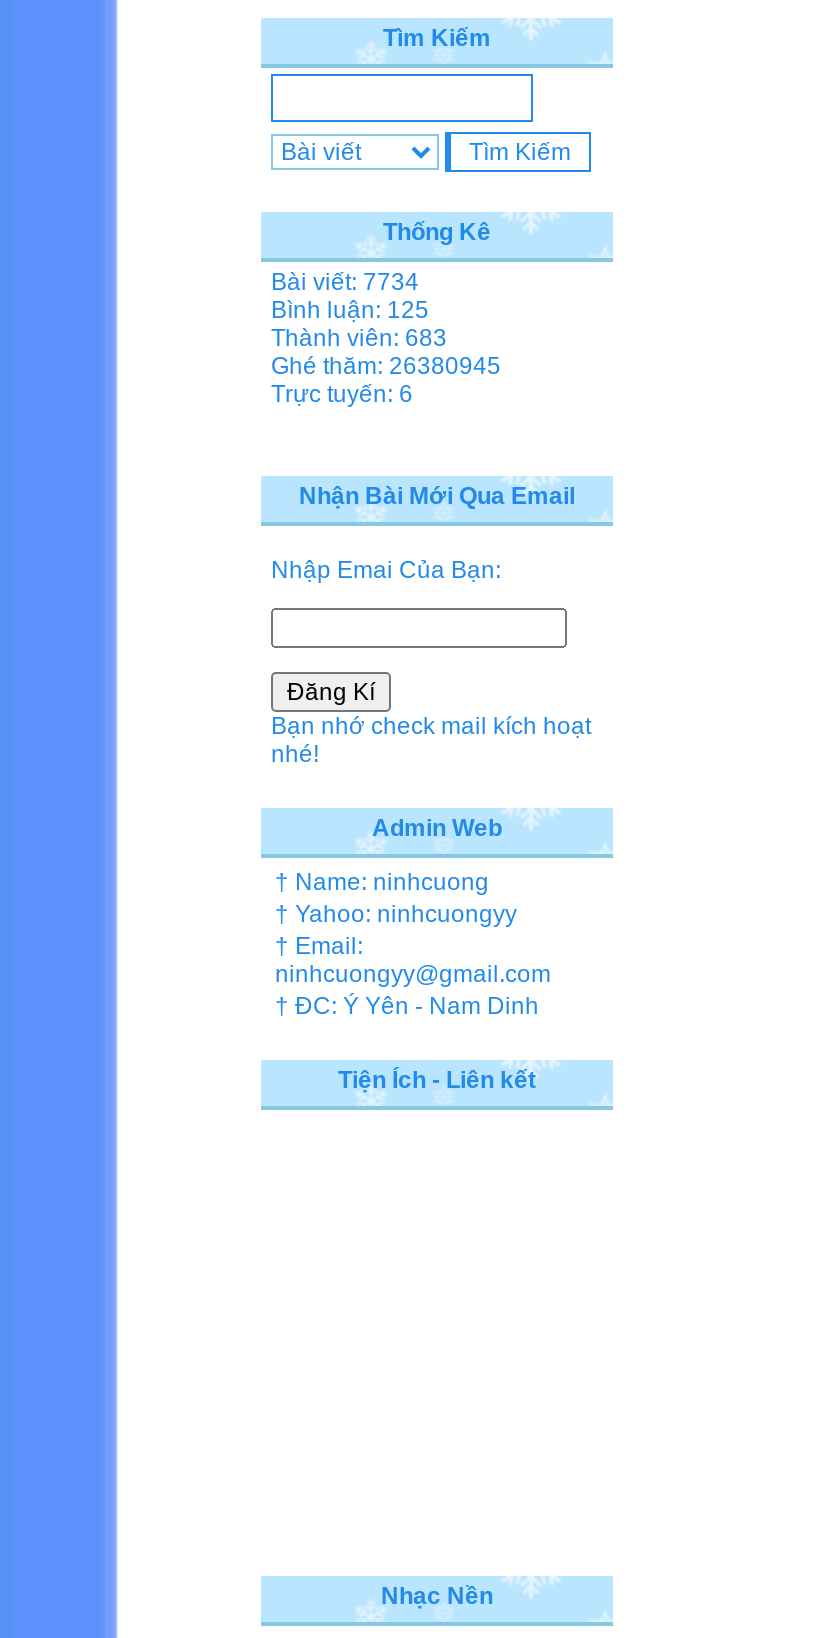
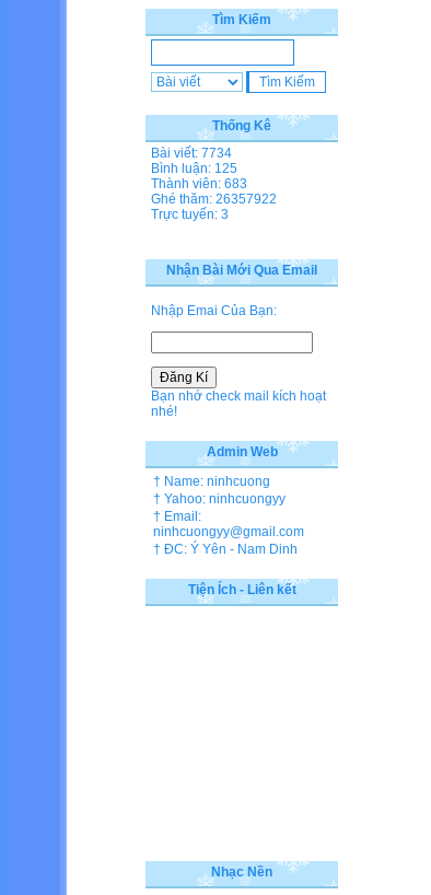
[271,352,501,380] Ghé thăm: 26380945 -> [151,191,277,207] Ghé thăm: 26357922
[271,380,413,408] Trực tuyến: 6 -> [151,207,229,222] Trực tuyến: 3

